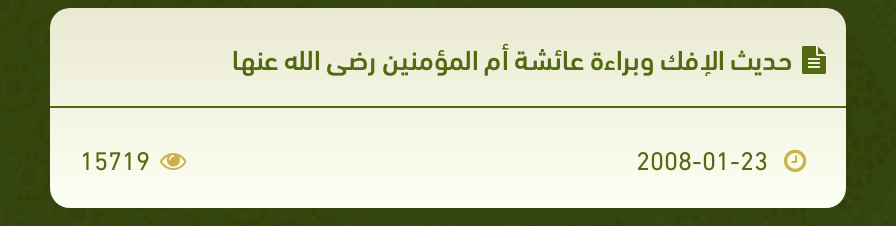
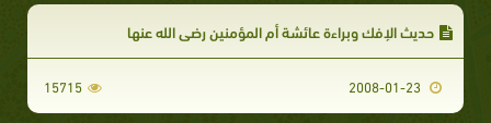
[80,138,150,178] 15719 -> [44,75,82,97] 15715

